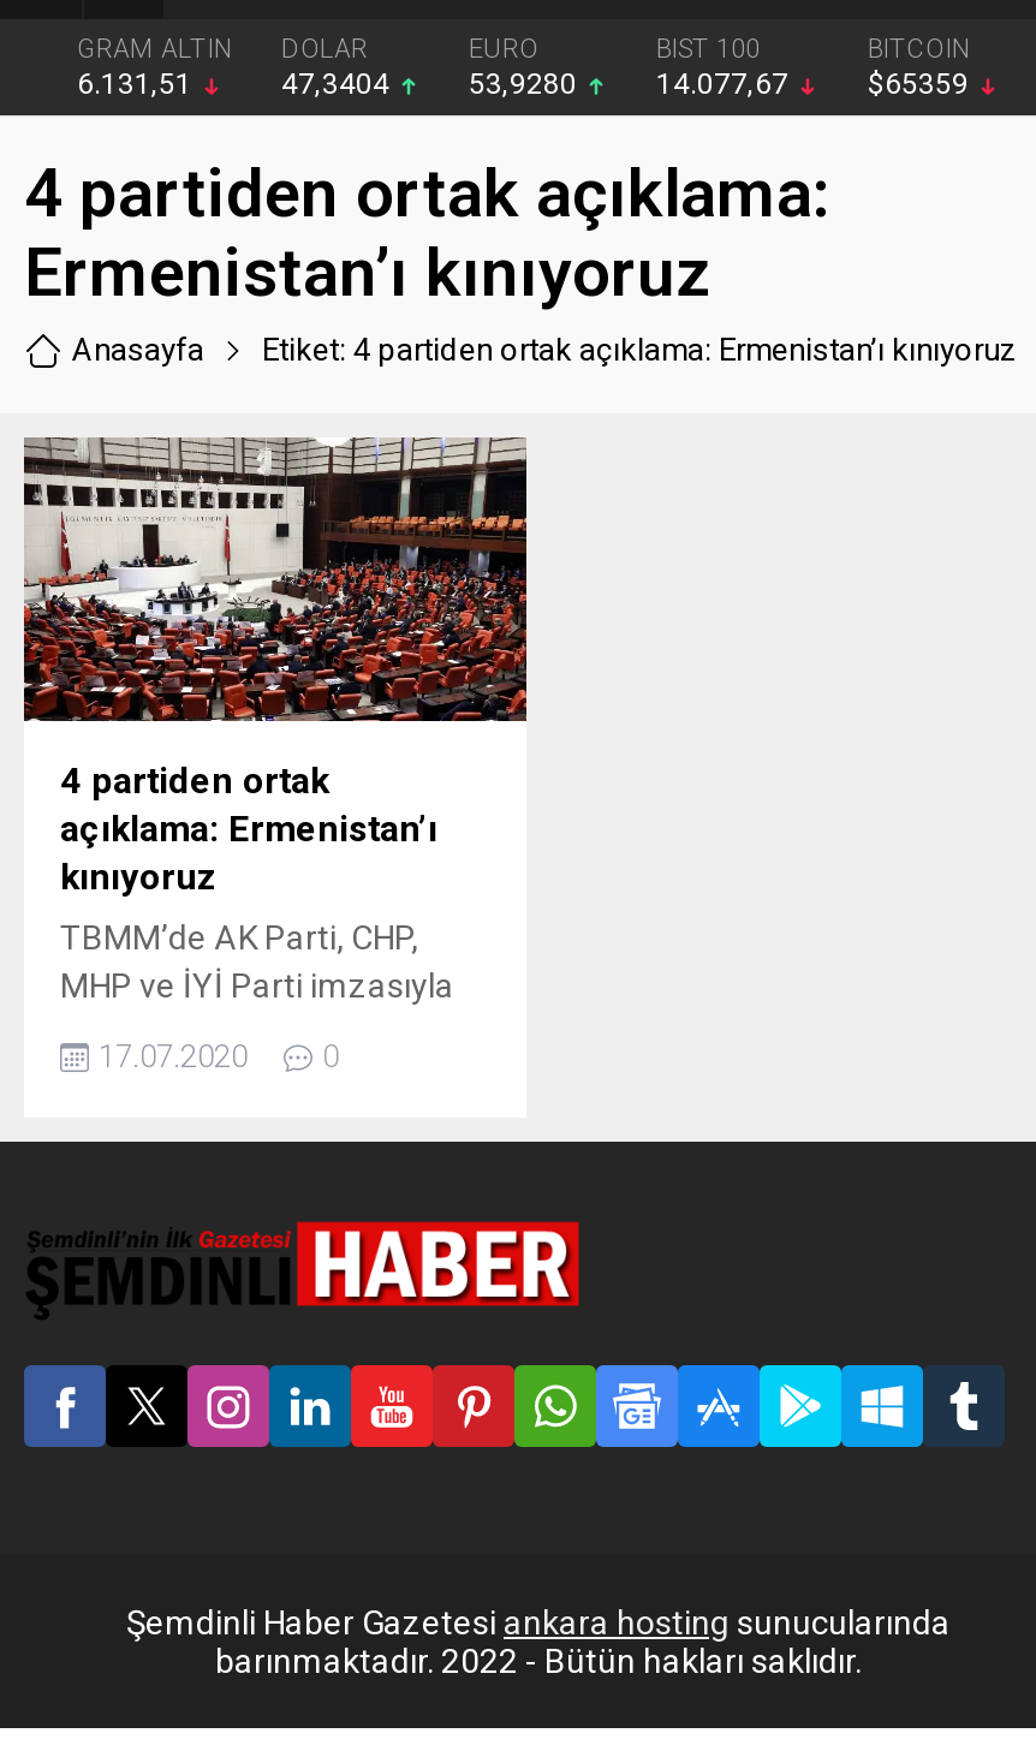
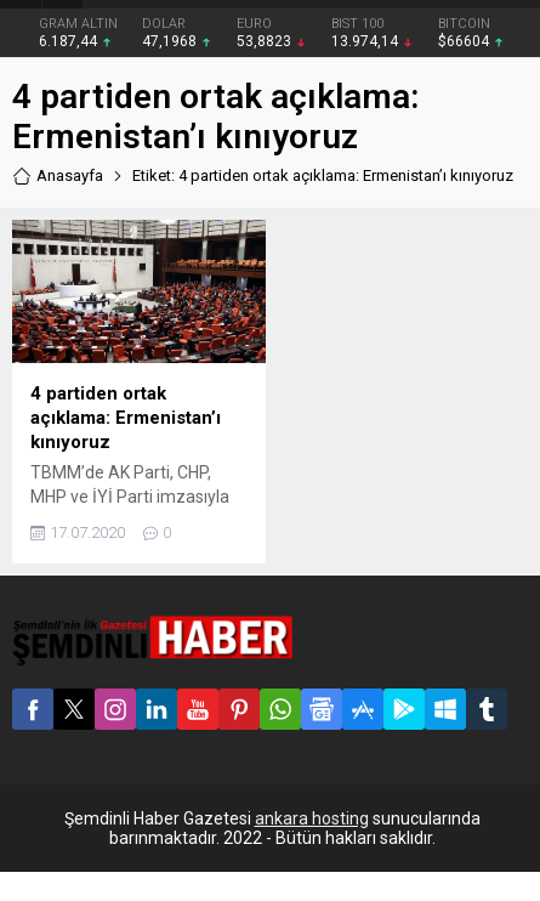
[77,67,200,101] 6.131,51 -> [39,33,101,50] 6.187,44
[281,67,397,101] 47,3404 -> [142,33,200,50] 47,1968
[469,67,584,101] 53,9280 -> [237,33,295,50] 53,8823
[656,67,796,101] 14.077,67 -> [331,33,402,50] 13.974,14
[868,67,976,101] $65359 -> [438,33,493,50] $66604

